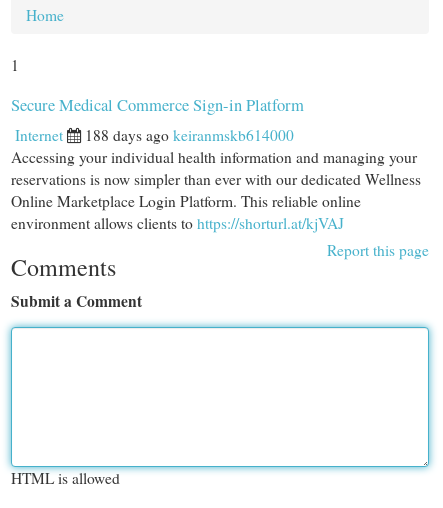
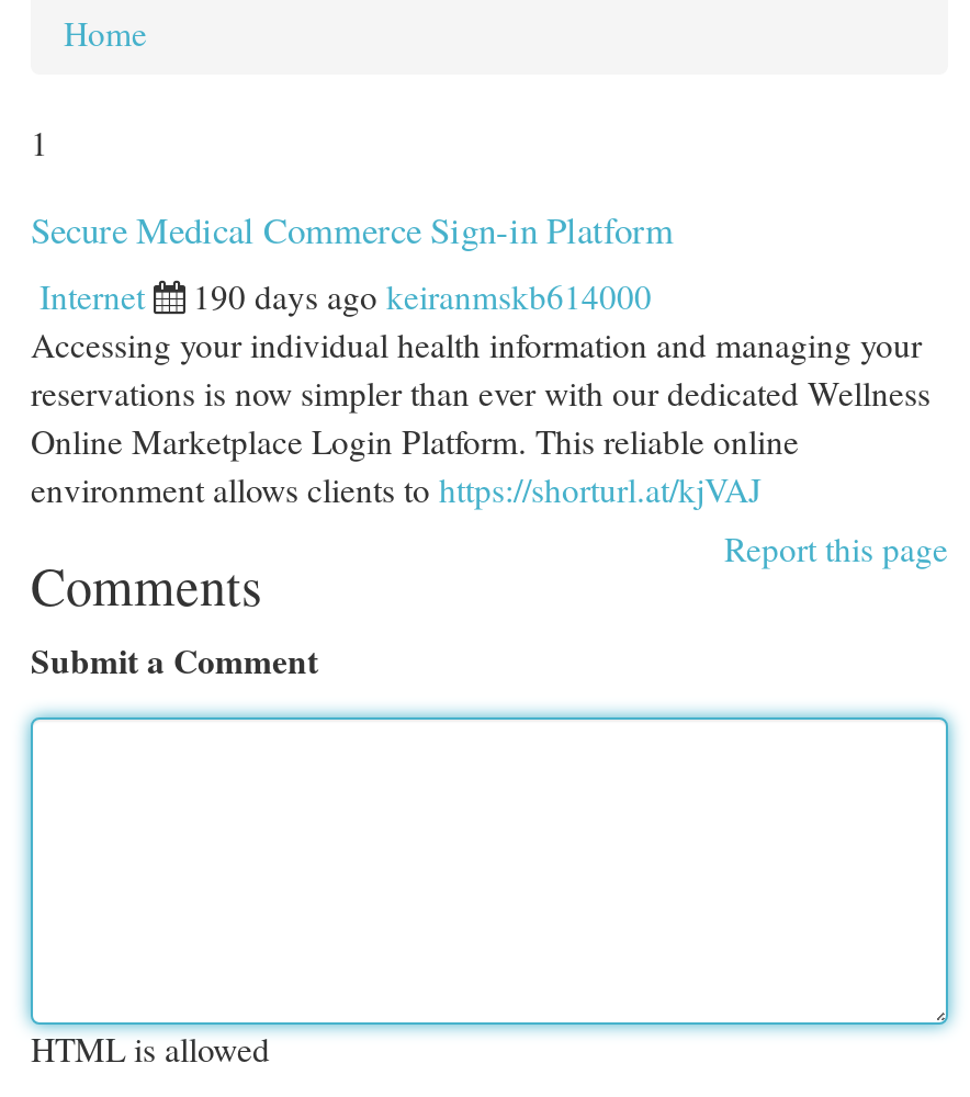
[85,125,294,145] 188 days ago keiranmskb614000 -> [193,274,652,318] 190 days ago keiranmskb614000

